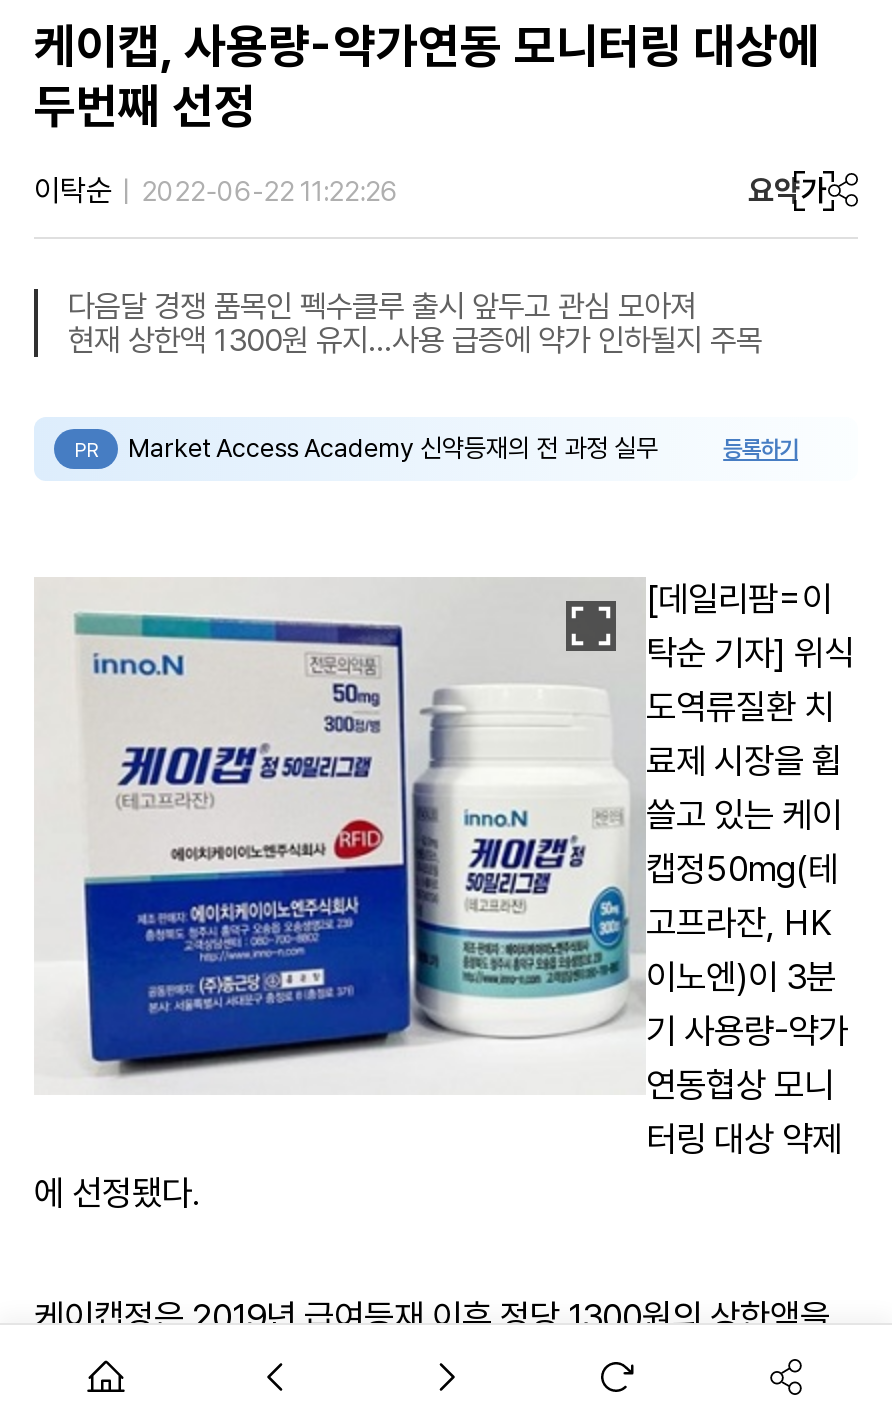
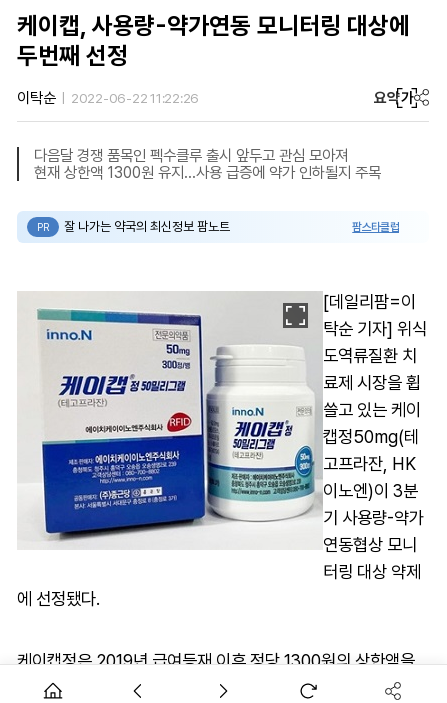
[128,432,798,462] Market Access Academy 신약등재의 전 과정 실무 | 등록하기 -> [64,219,399,234] 잘 나가는 약국의 최신정보 팜노트 | 팜스타클럽

